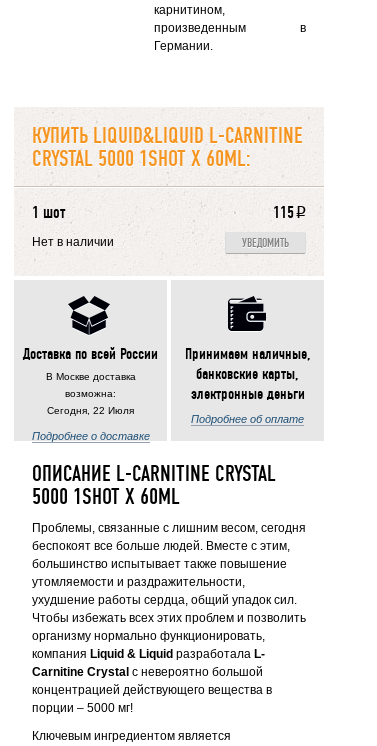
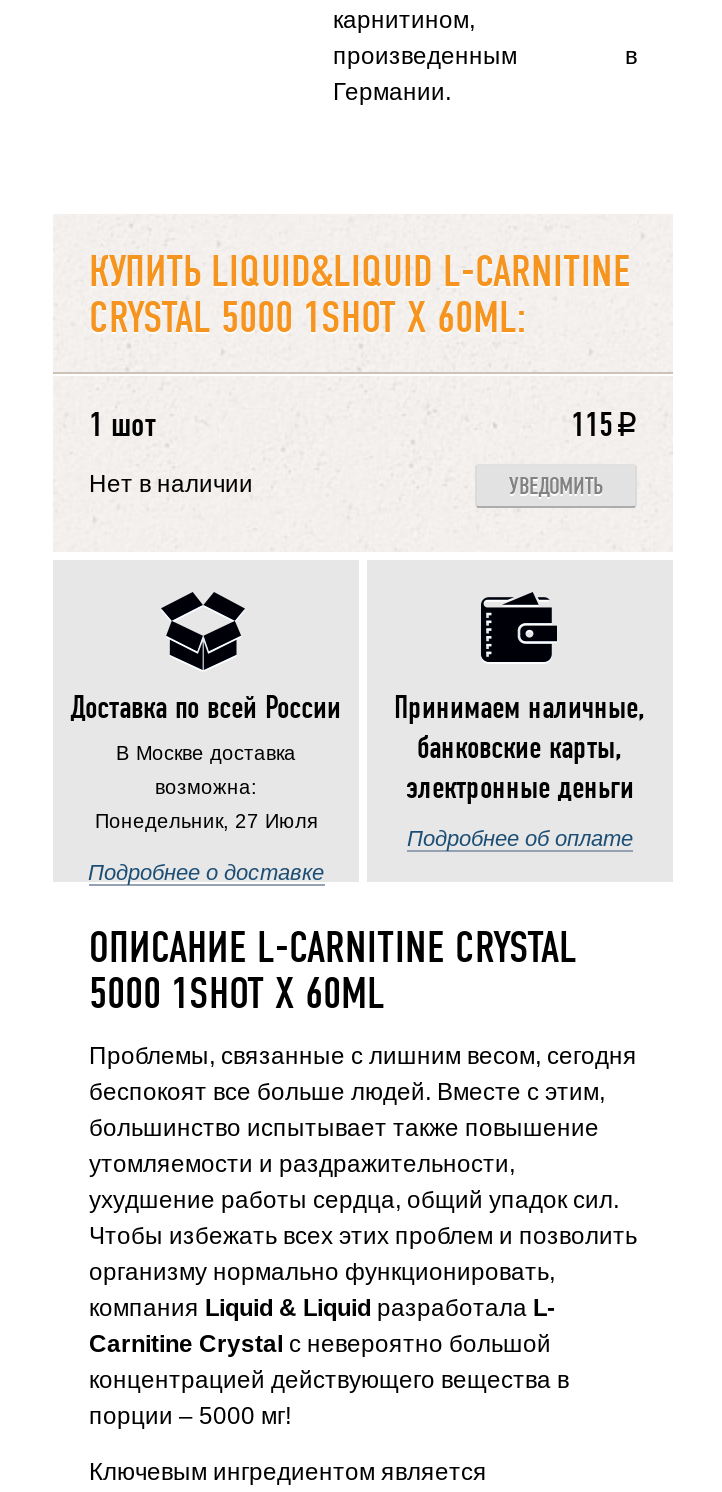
[47,405,134,416] Сегодня, 22 Июля -> [95,810,317,832] Понедельник, 27 Июля

